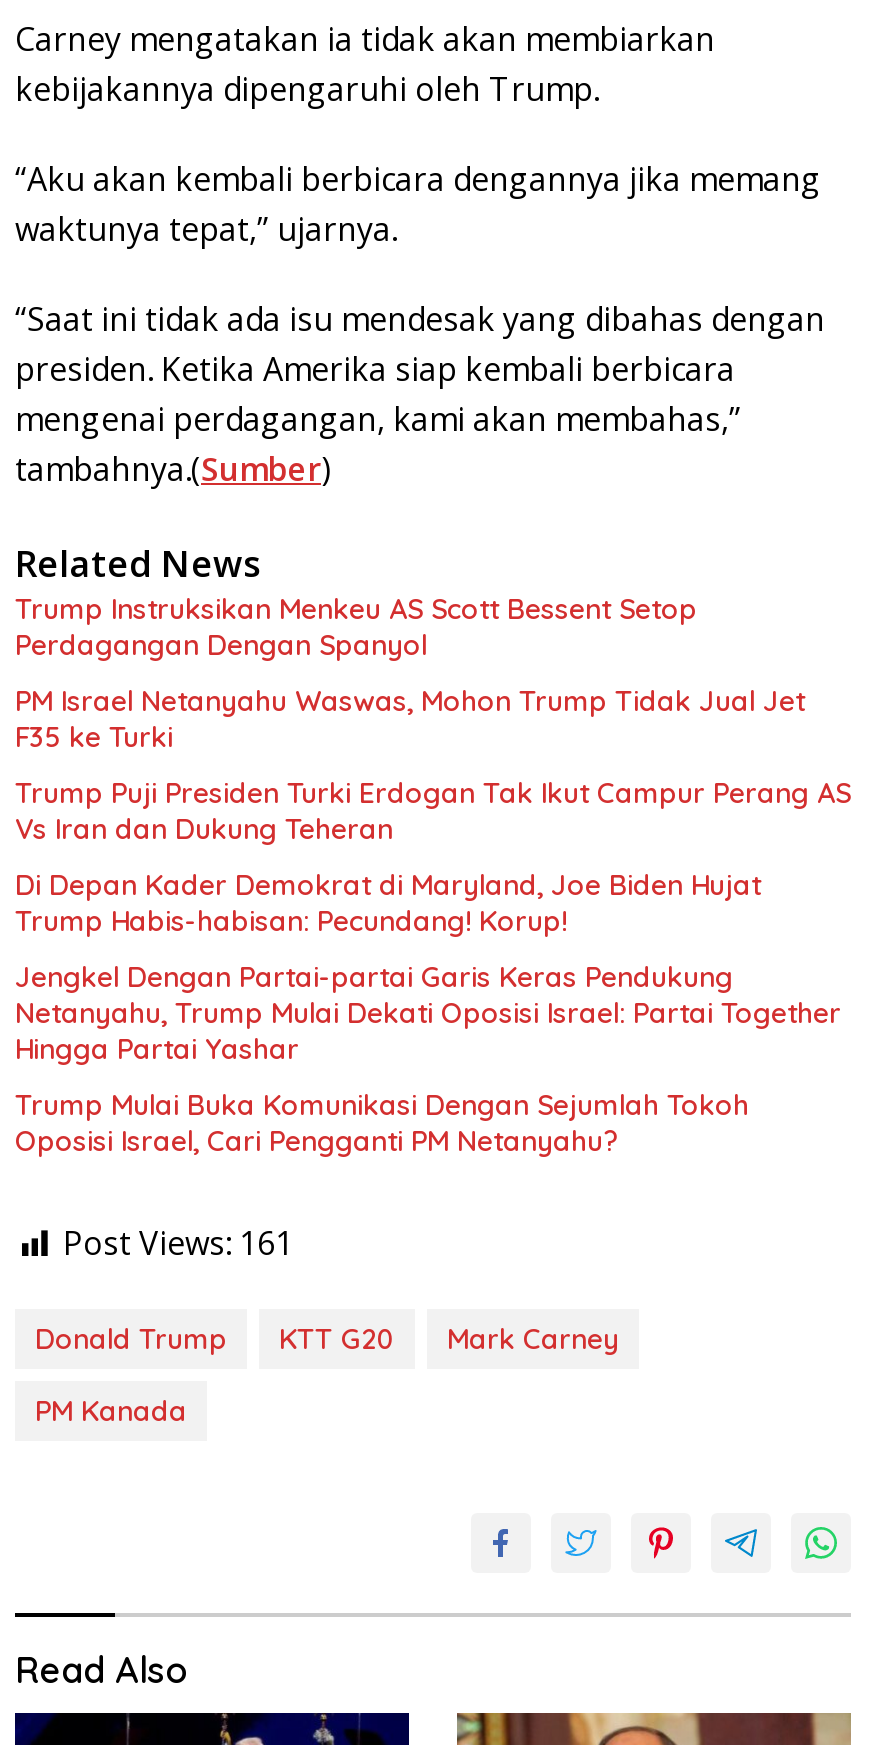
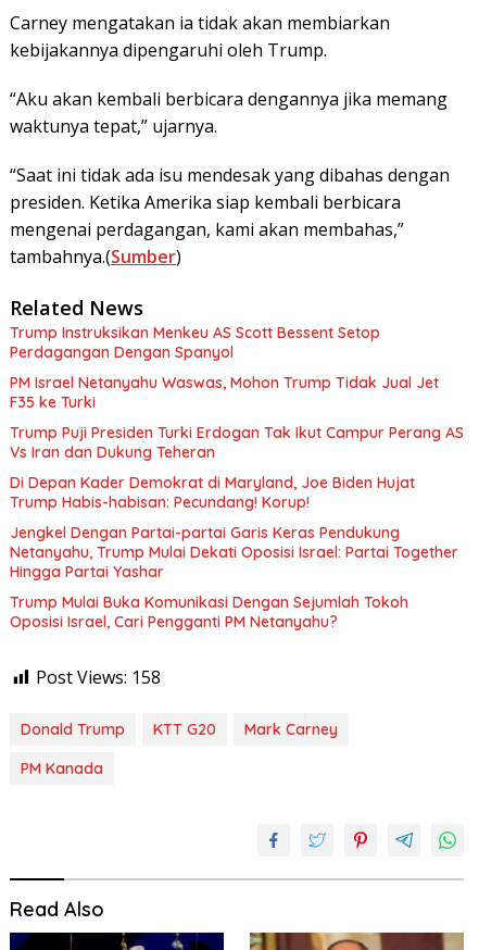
[63,1222,293,1266] Post Views: 161 -> [36,666,161,689] Post Views: 158

